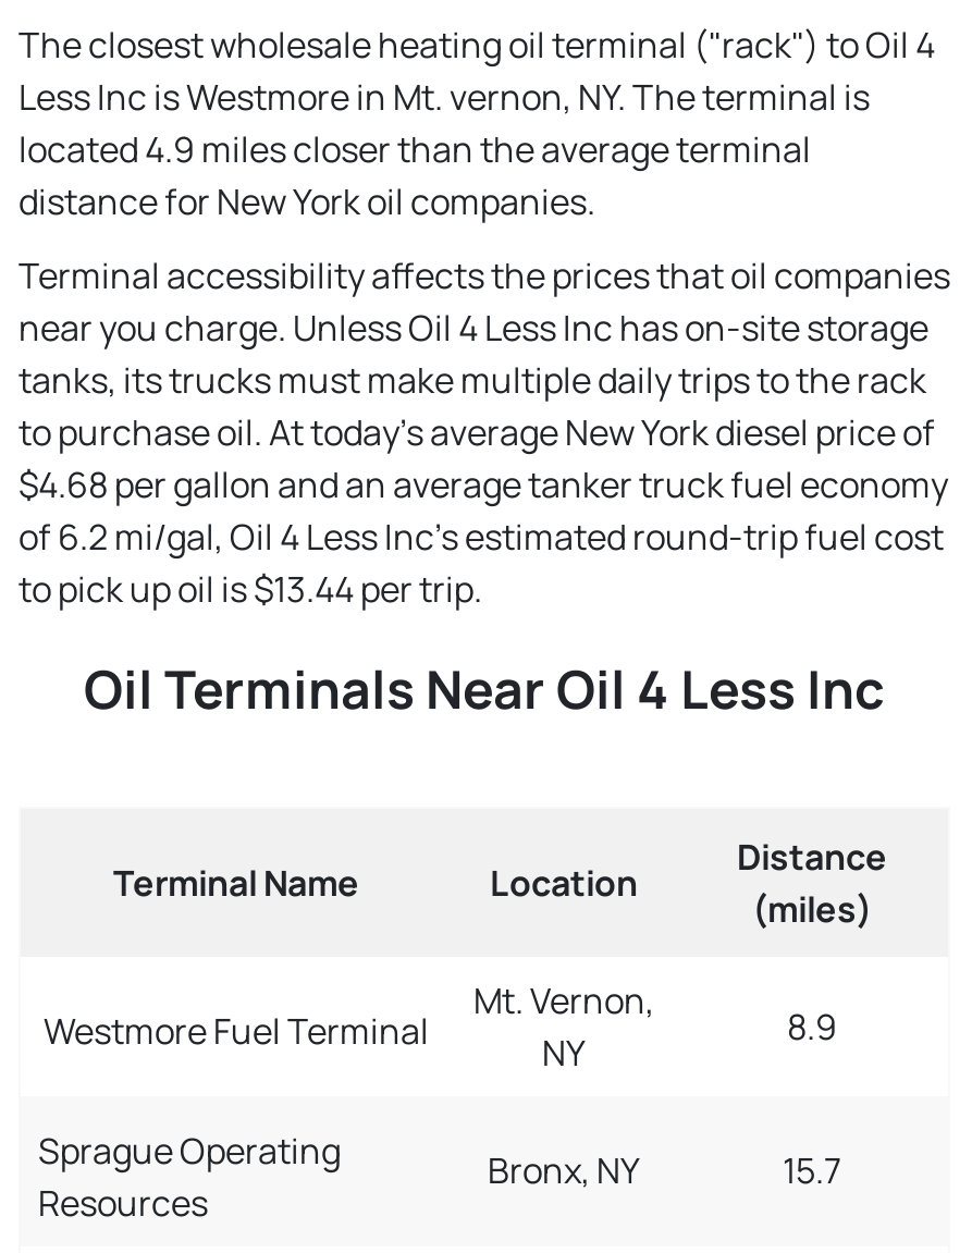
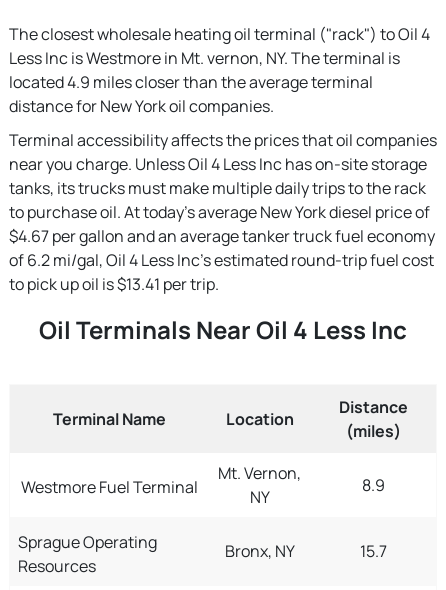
[19,460,948,508] $4.68 per gallon and an average tanker truck fuel economy -> [9,225,435,247] $4.67 per gallon and an average tanker truck fuel economy
[19,564,482,612] to pick up oil is $13.44 per trip. -> [9,273,219,295] to pick up oil is $13.41 per trip.

